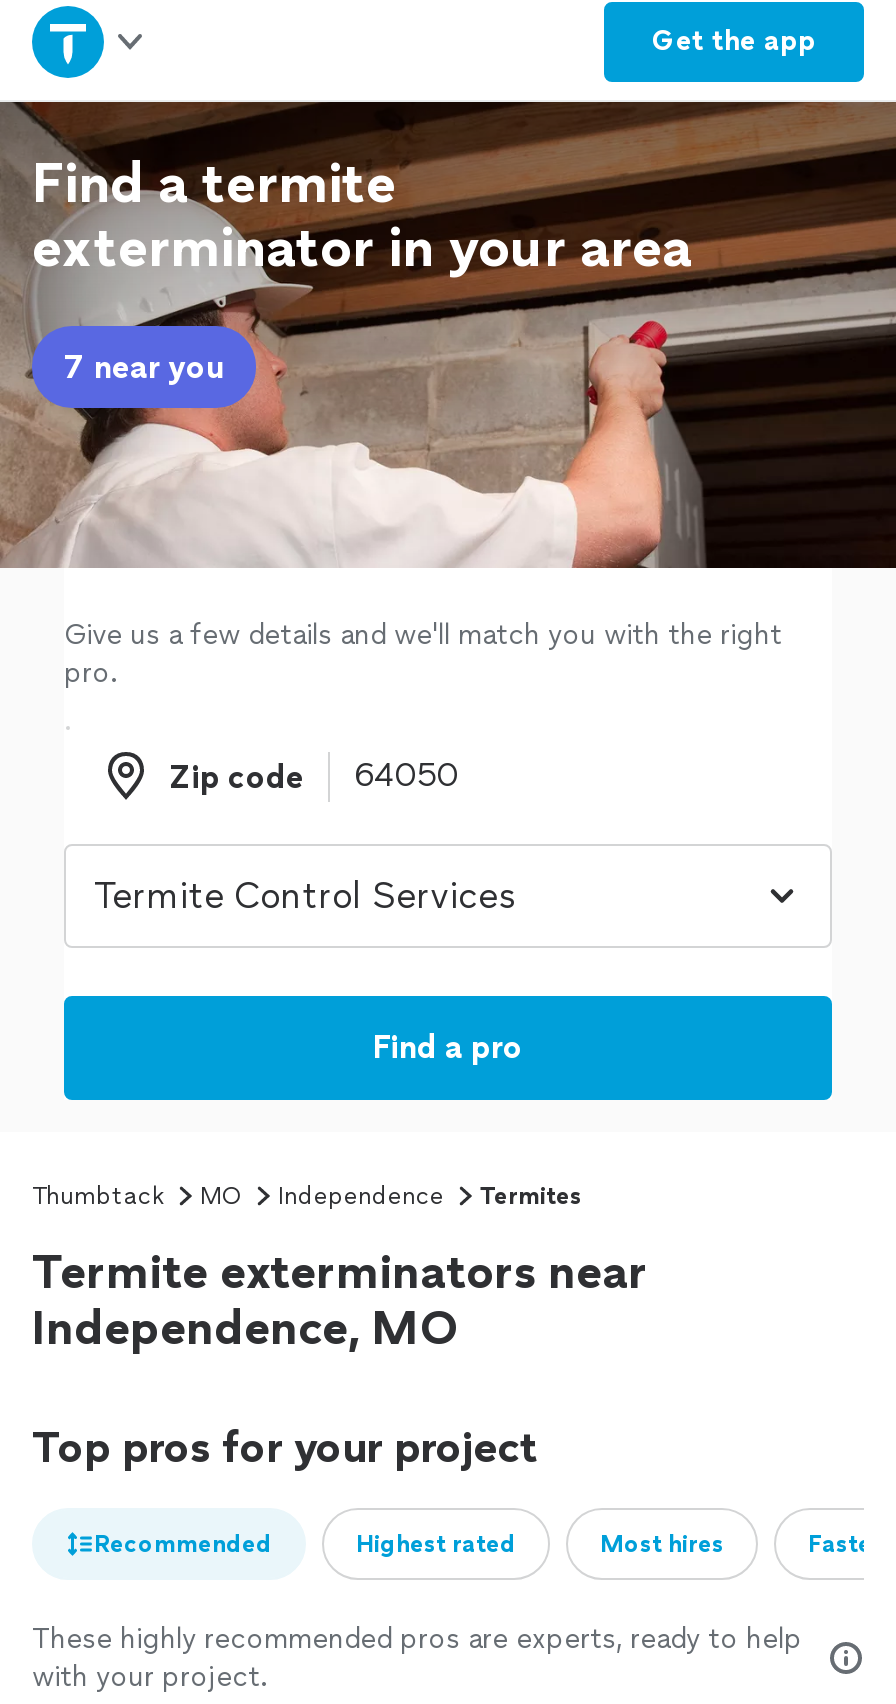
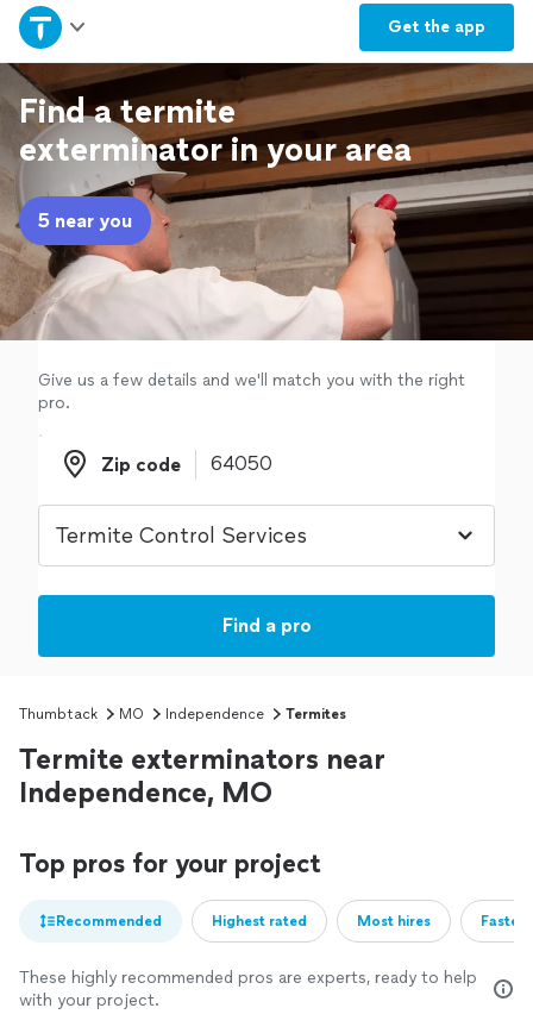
[64,348,224,386] 7 near you -> [38,209,132,232] 5 near you

